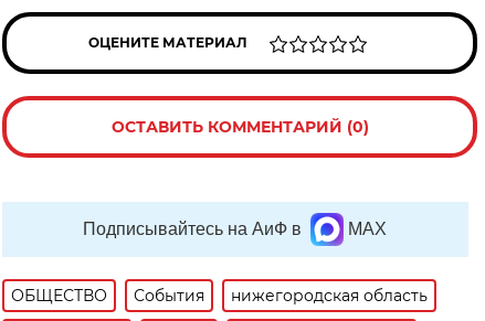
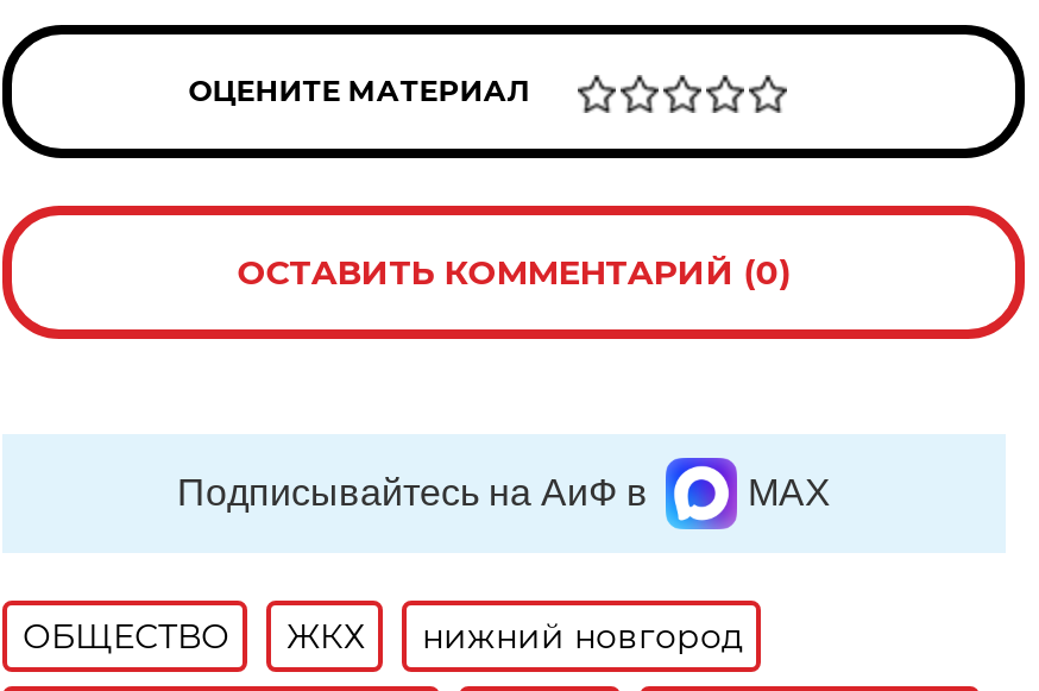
[134,286,428,306] События | нижегородская область -> [286,616,743,659] ЖКХ | нижний новгород

